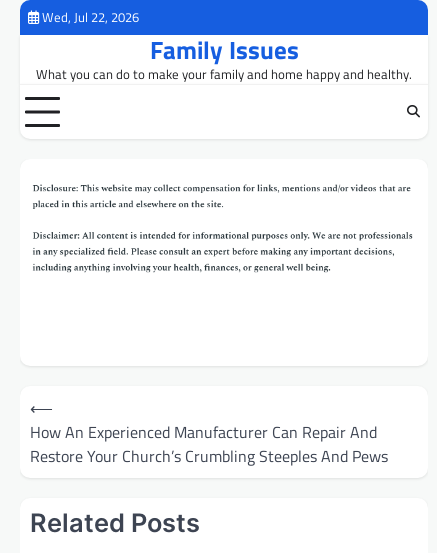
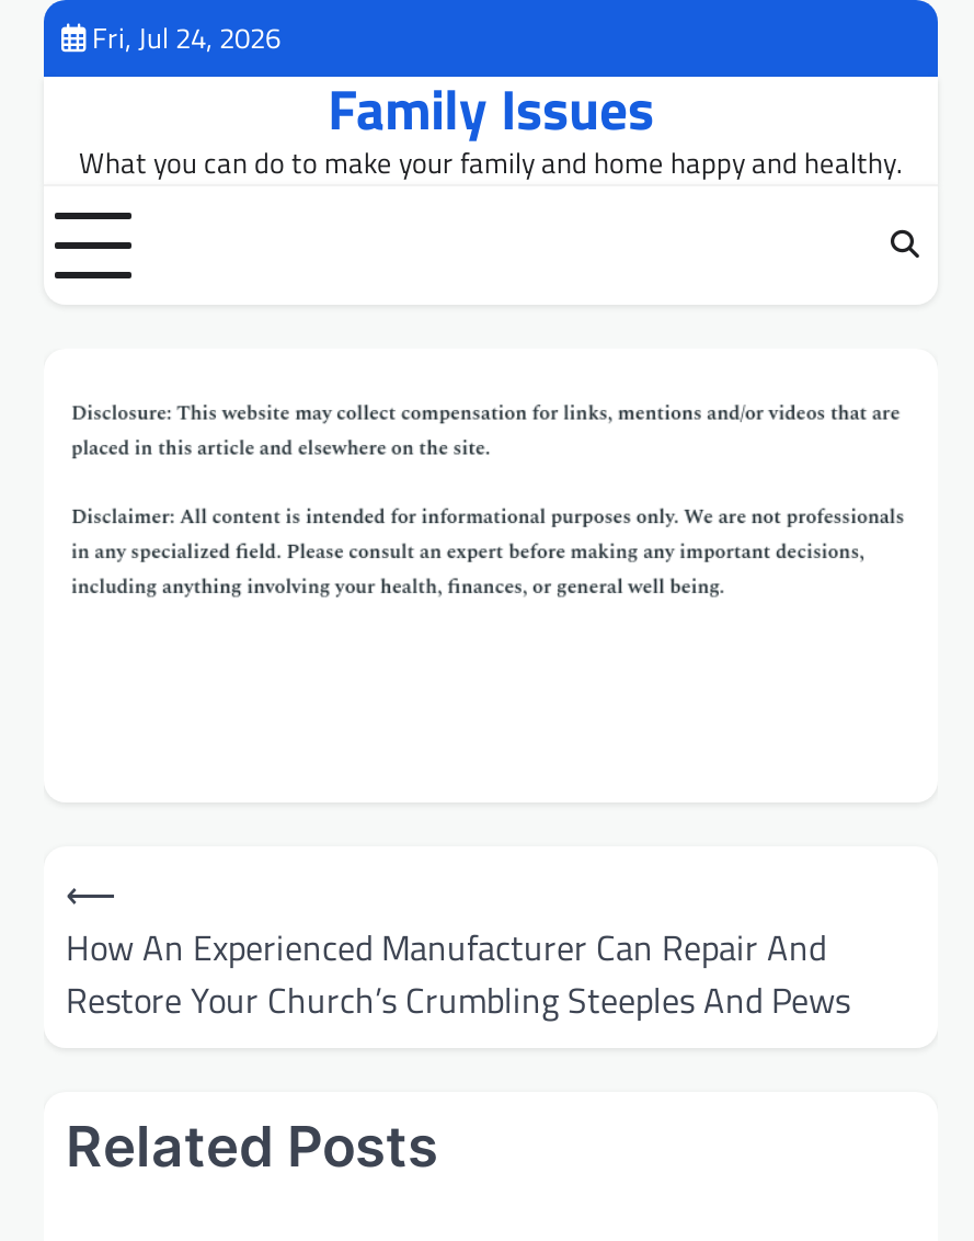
[42,7,139,27] Wed, Jul 22, 2026 -> [92,15,280,59] Fri, Jul 24, 2026

